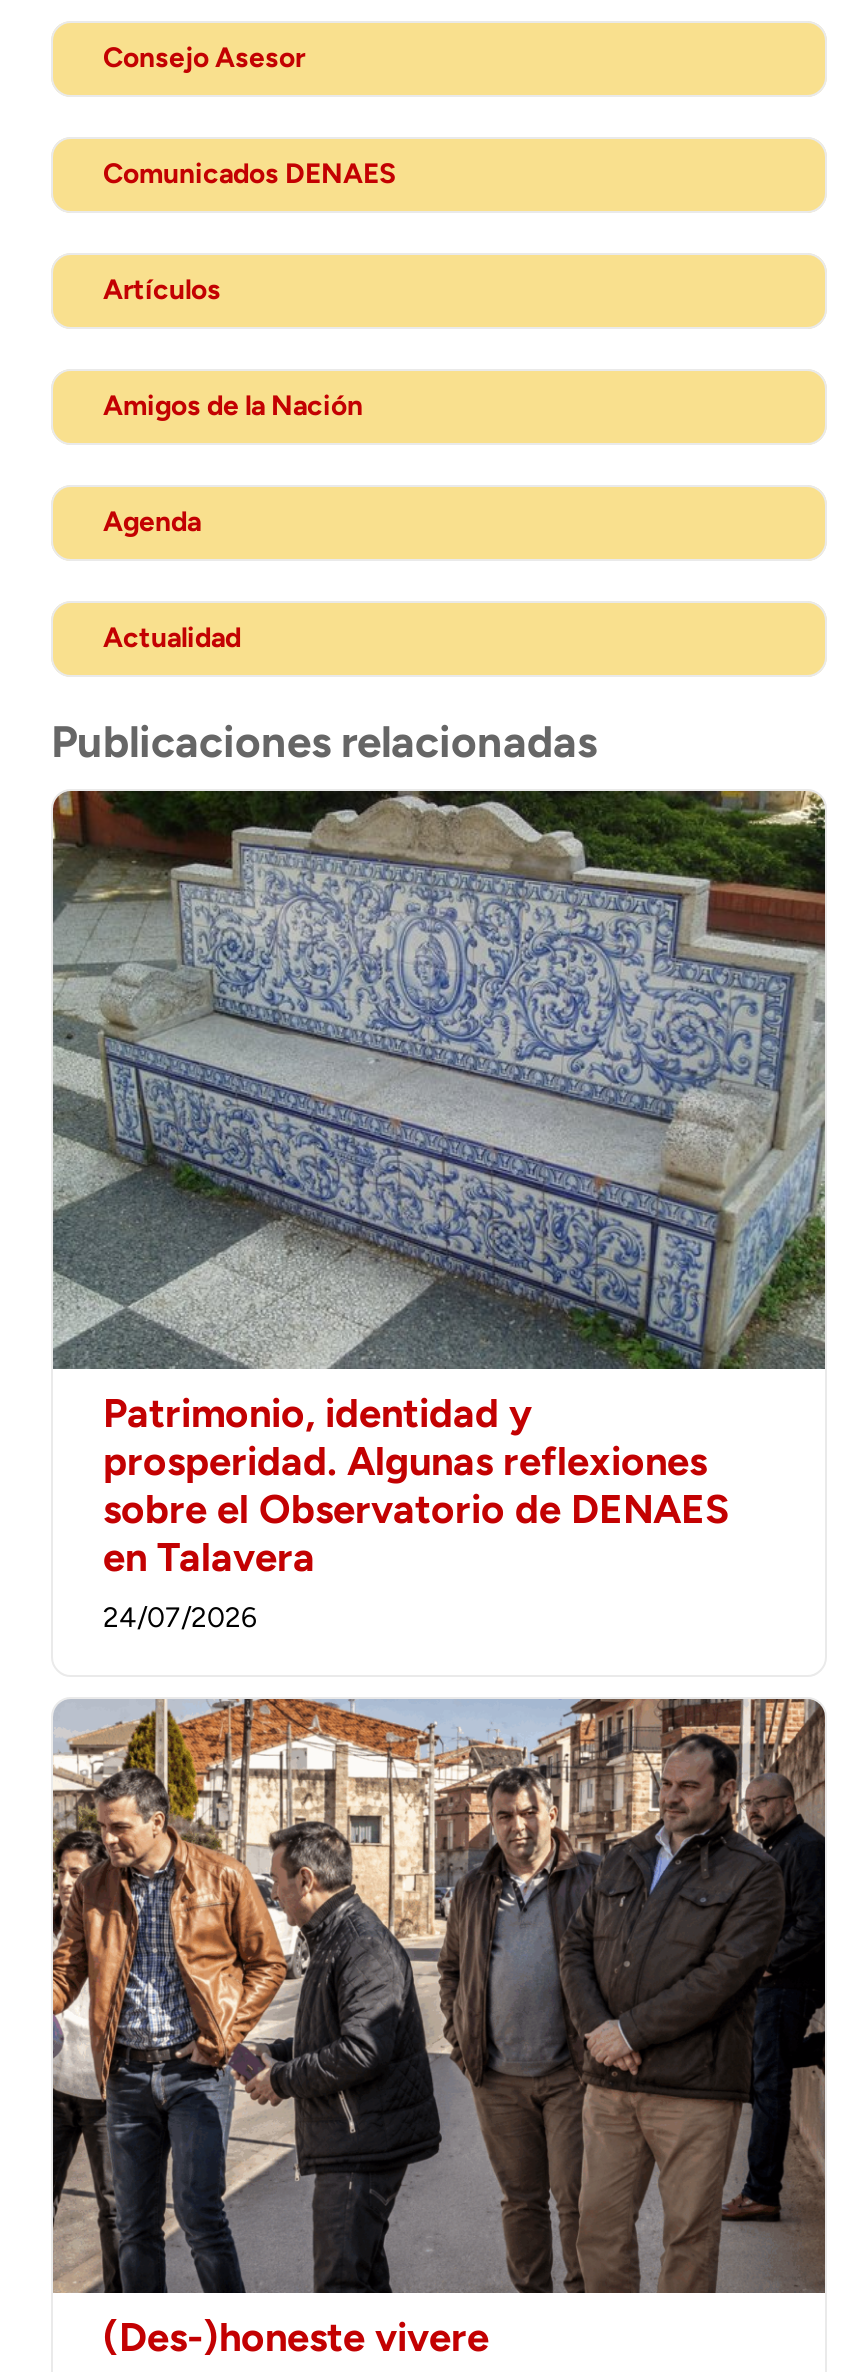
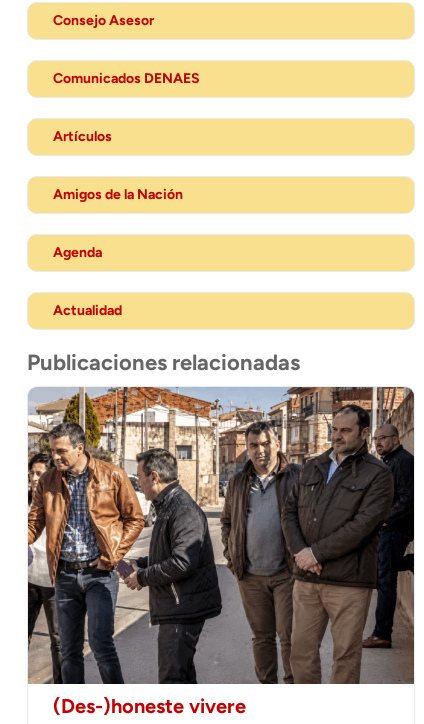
[51,789,827,1635] [image] | Patrimonio, identidad y | prosperidad. Algunas reflexiones | sobre el Observatorio de DENAES | en Talavera | 24/07/2026 -> none

